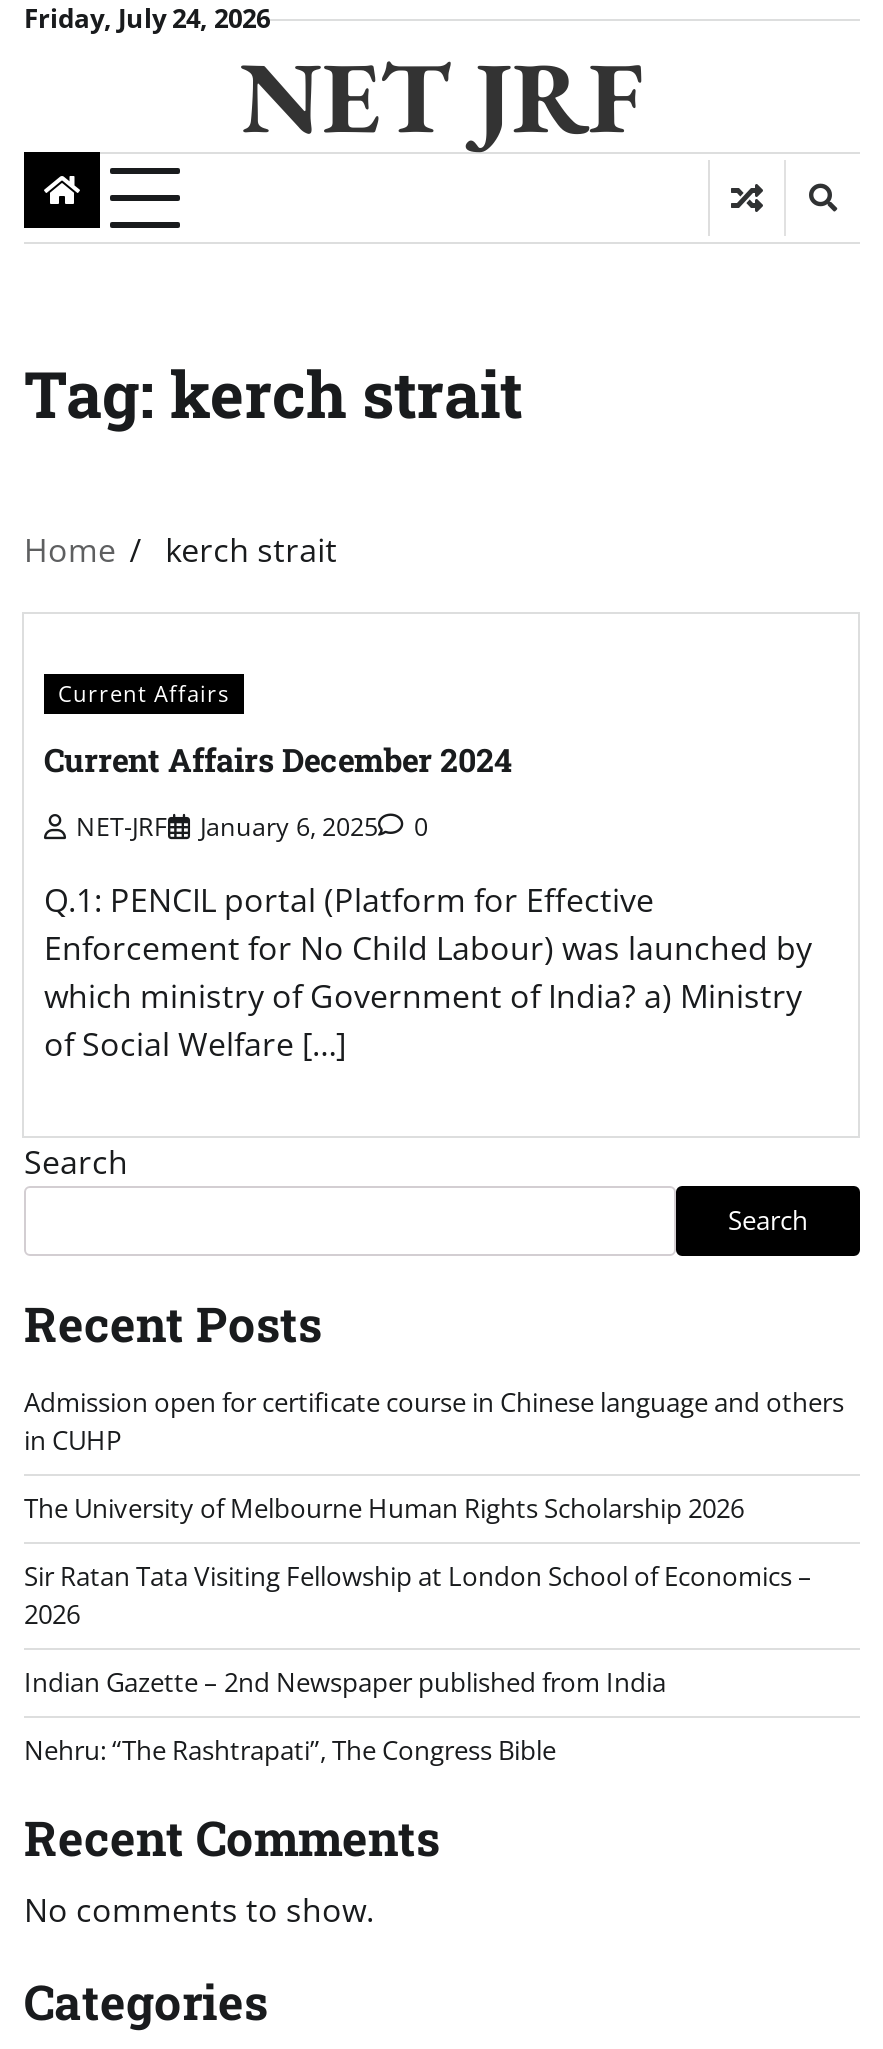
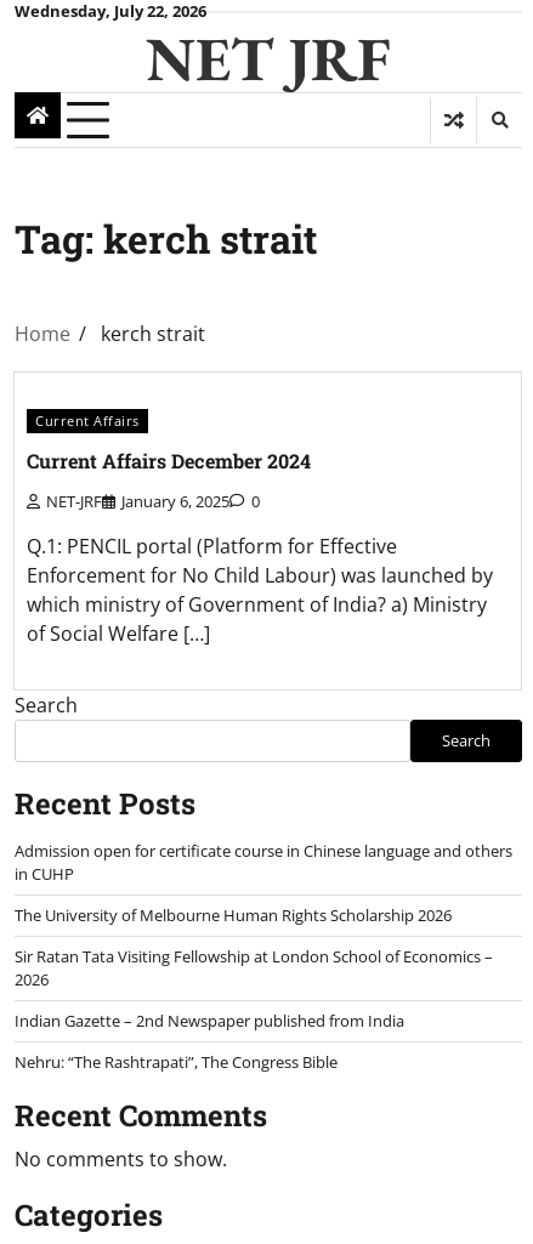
[24,0,270,36] Friday, July 24, 2026 -> [15,0,206,22] Wednesday, July 22, 2026

